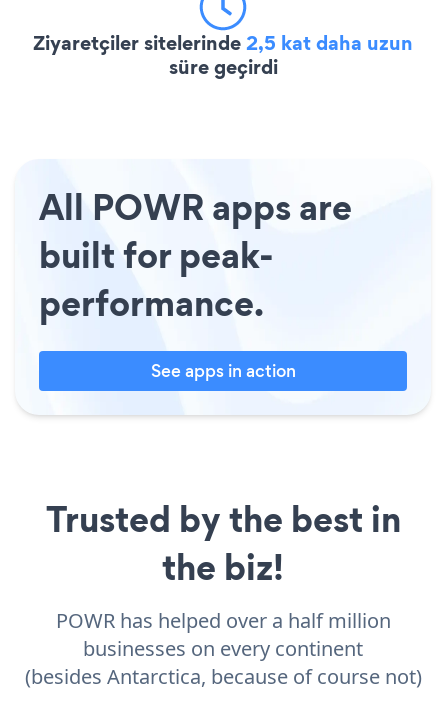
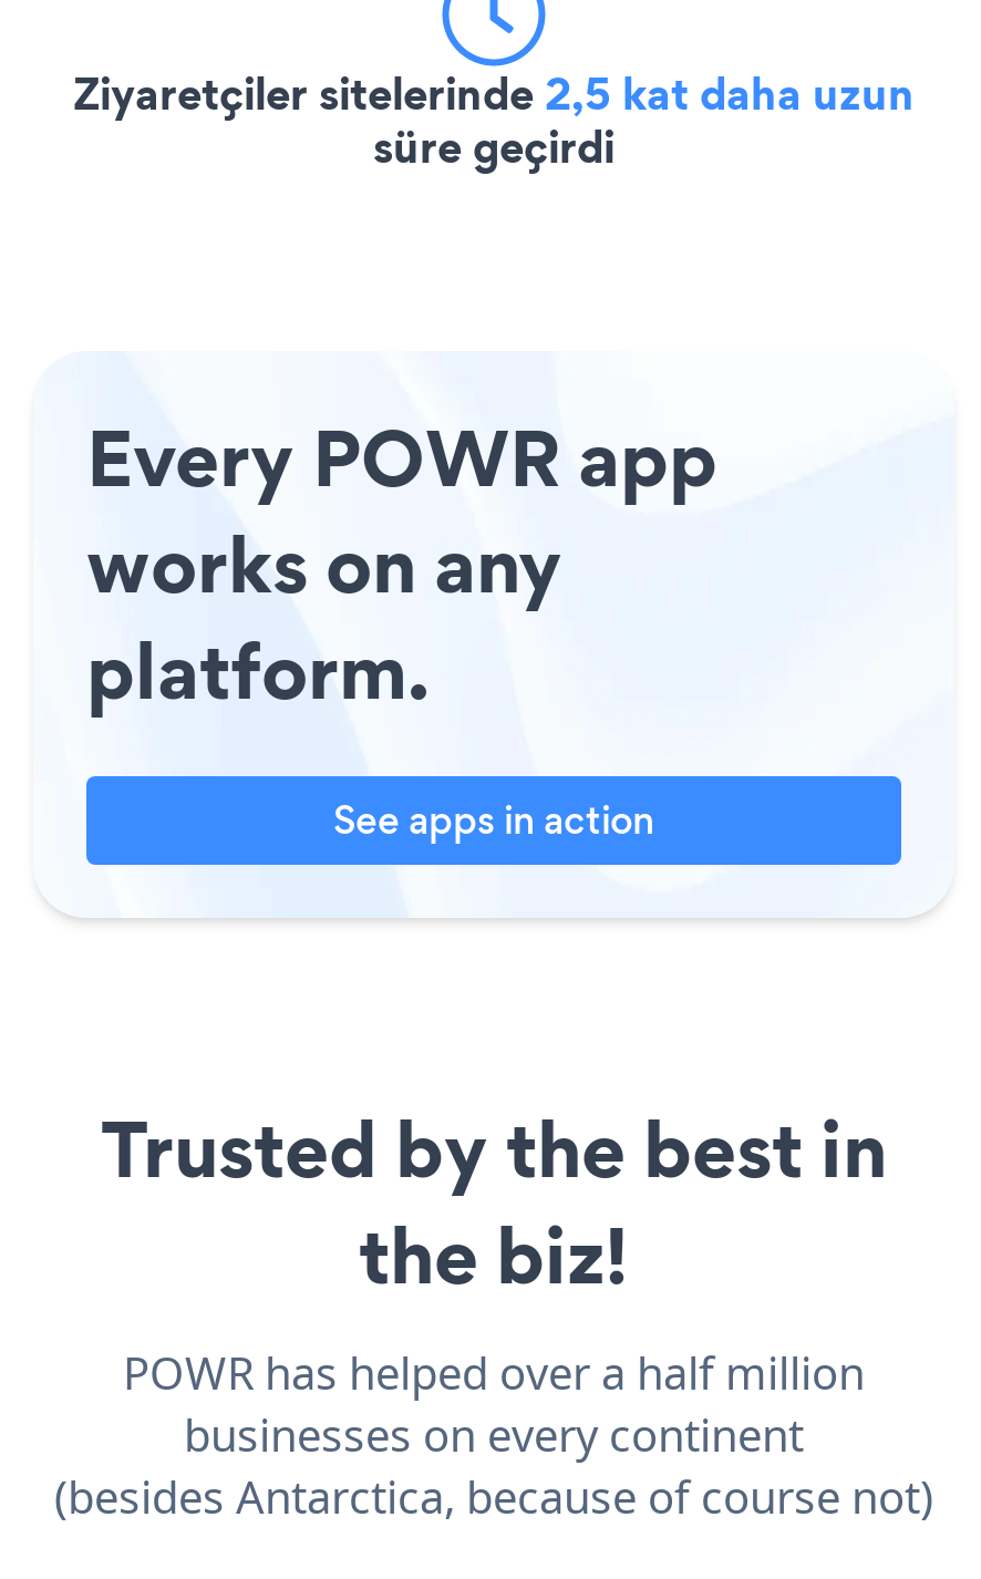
[39,182,352,328] All POWR apps are | built for peak- | performance. -> [86,403,717,726] Every POWR app | works on any | platform.

